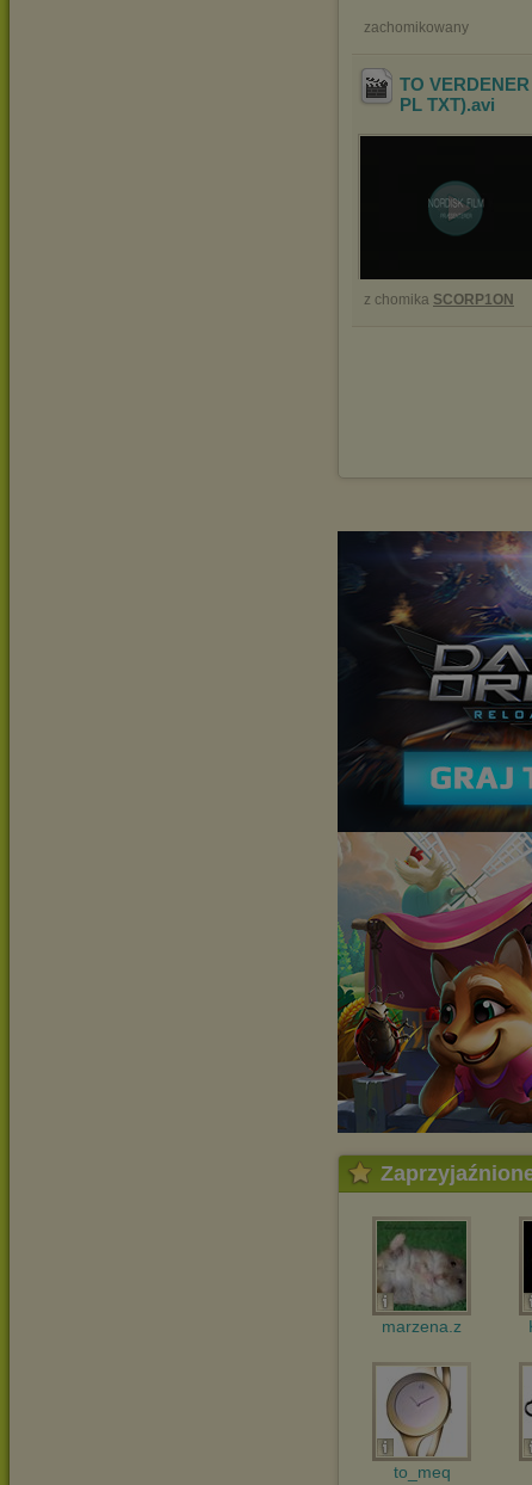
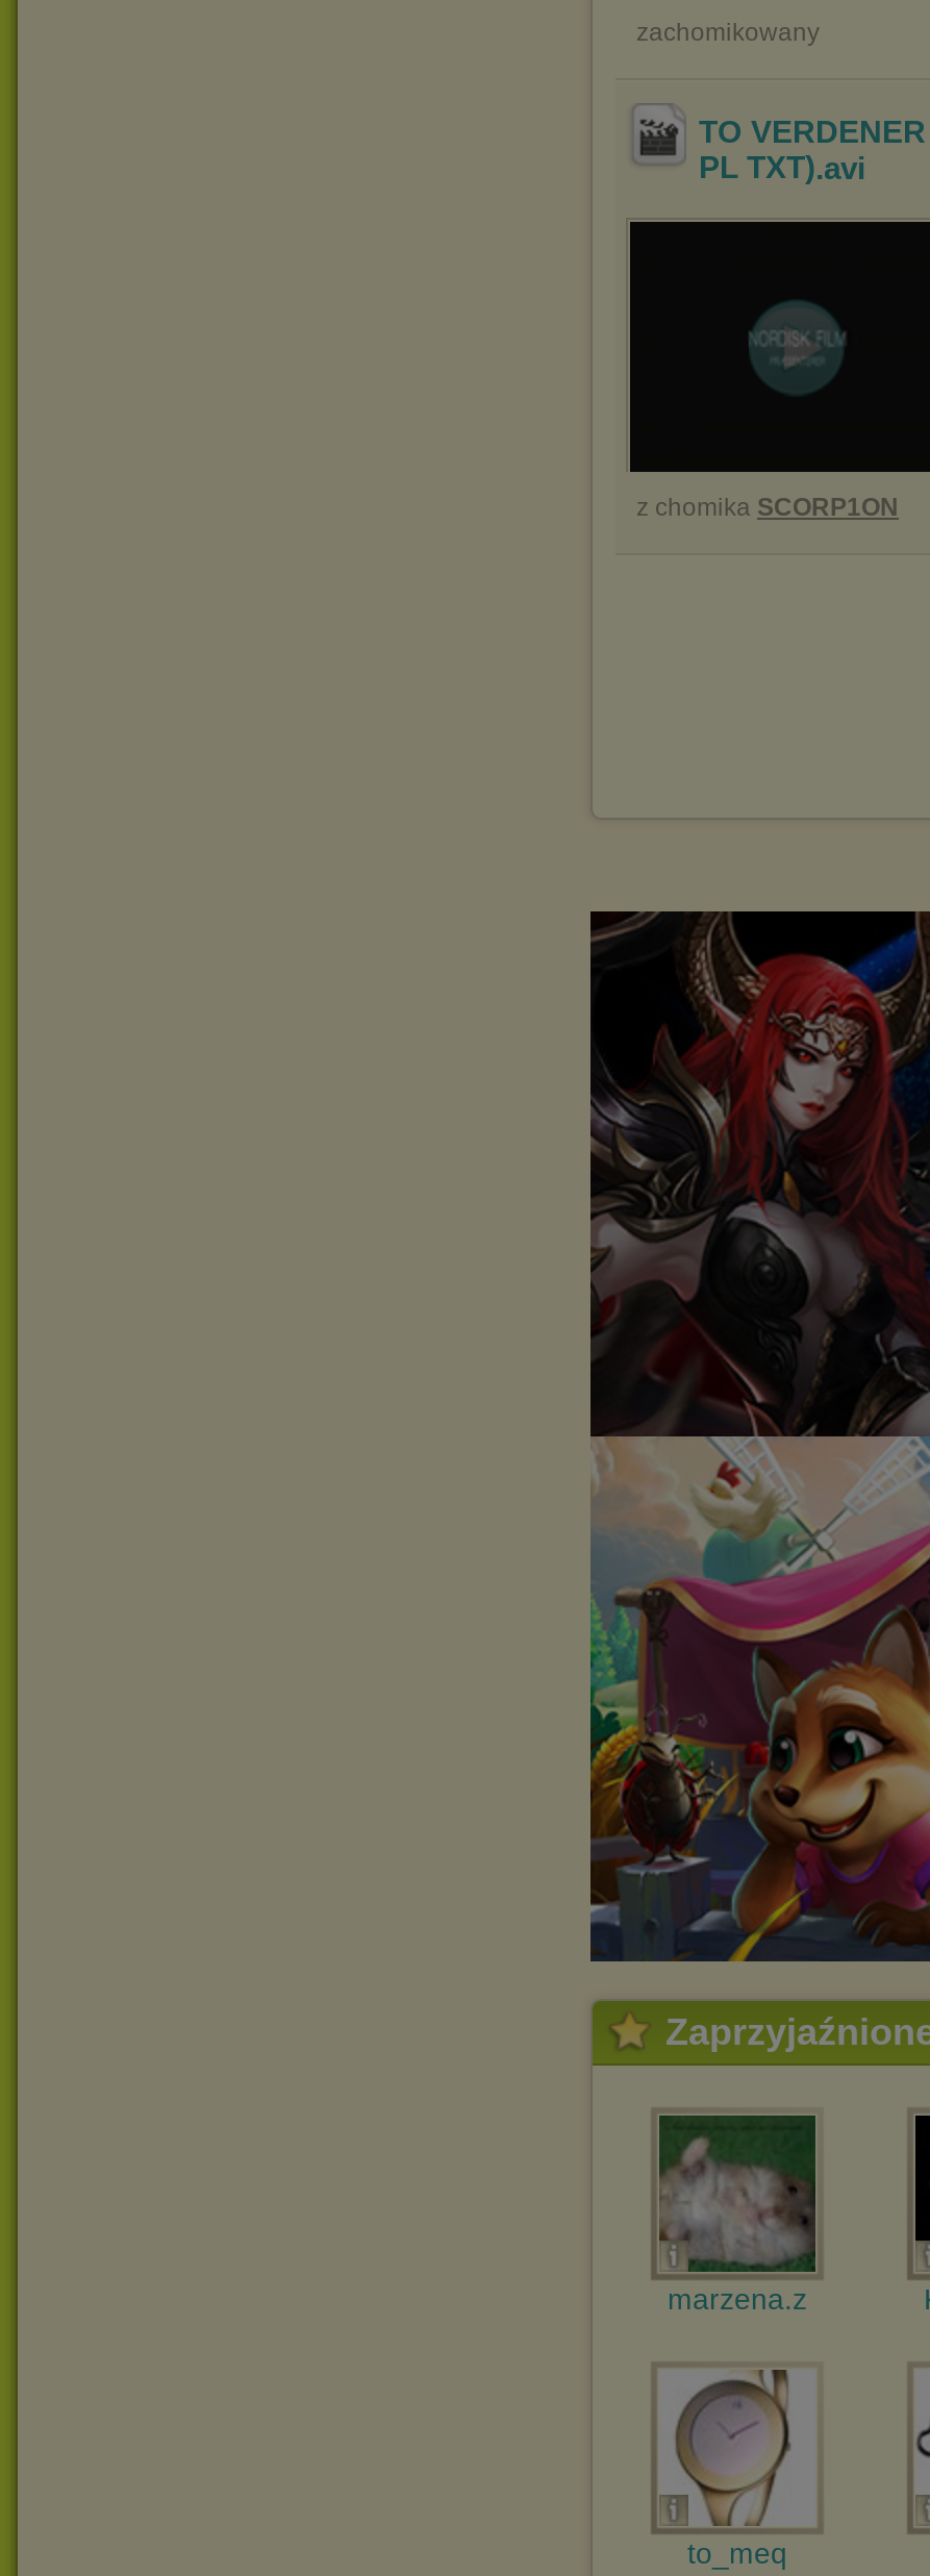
[338,530,528,833] [image] -> [588,909,924,1436] [image]

